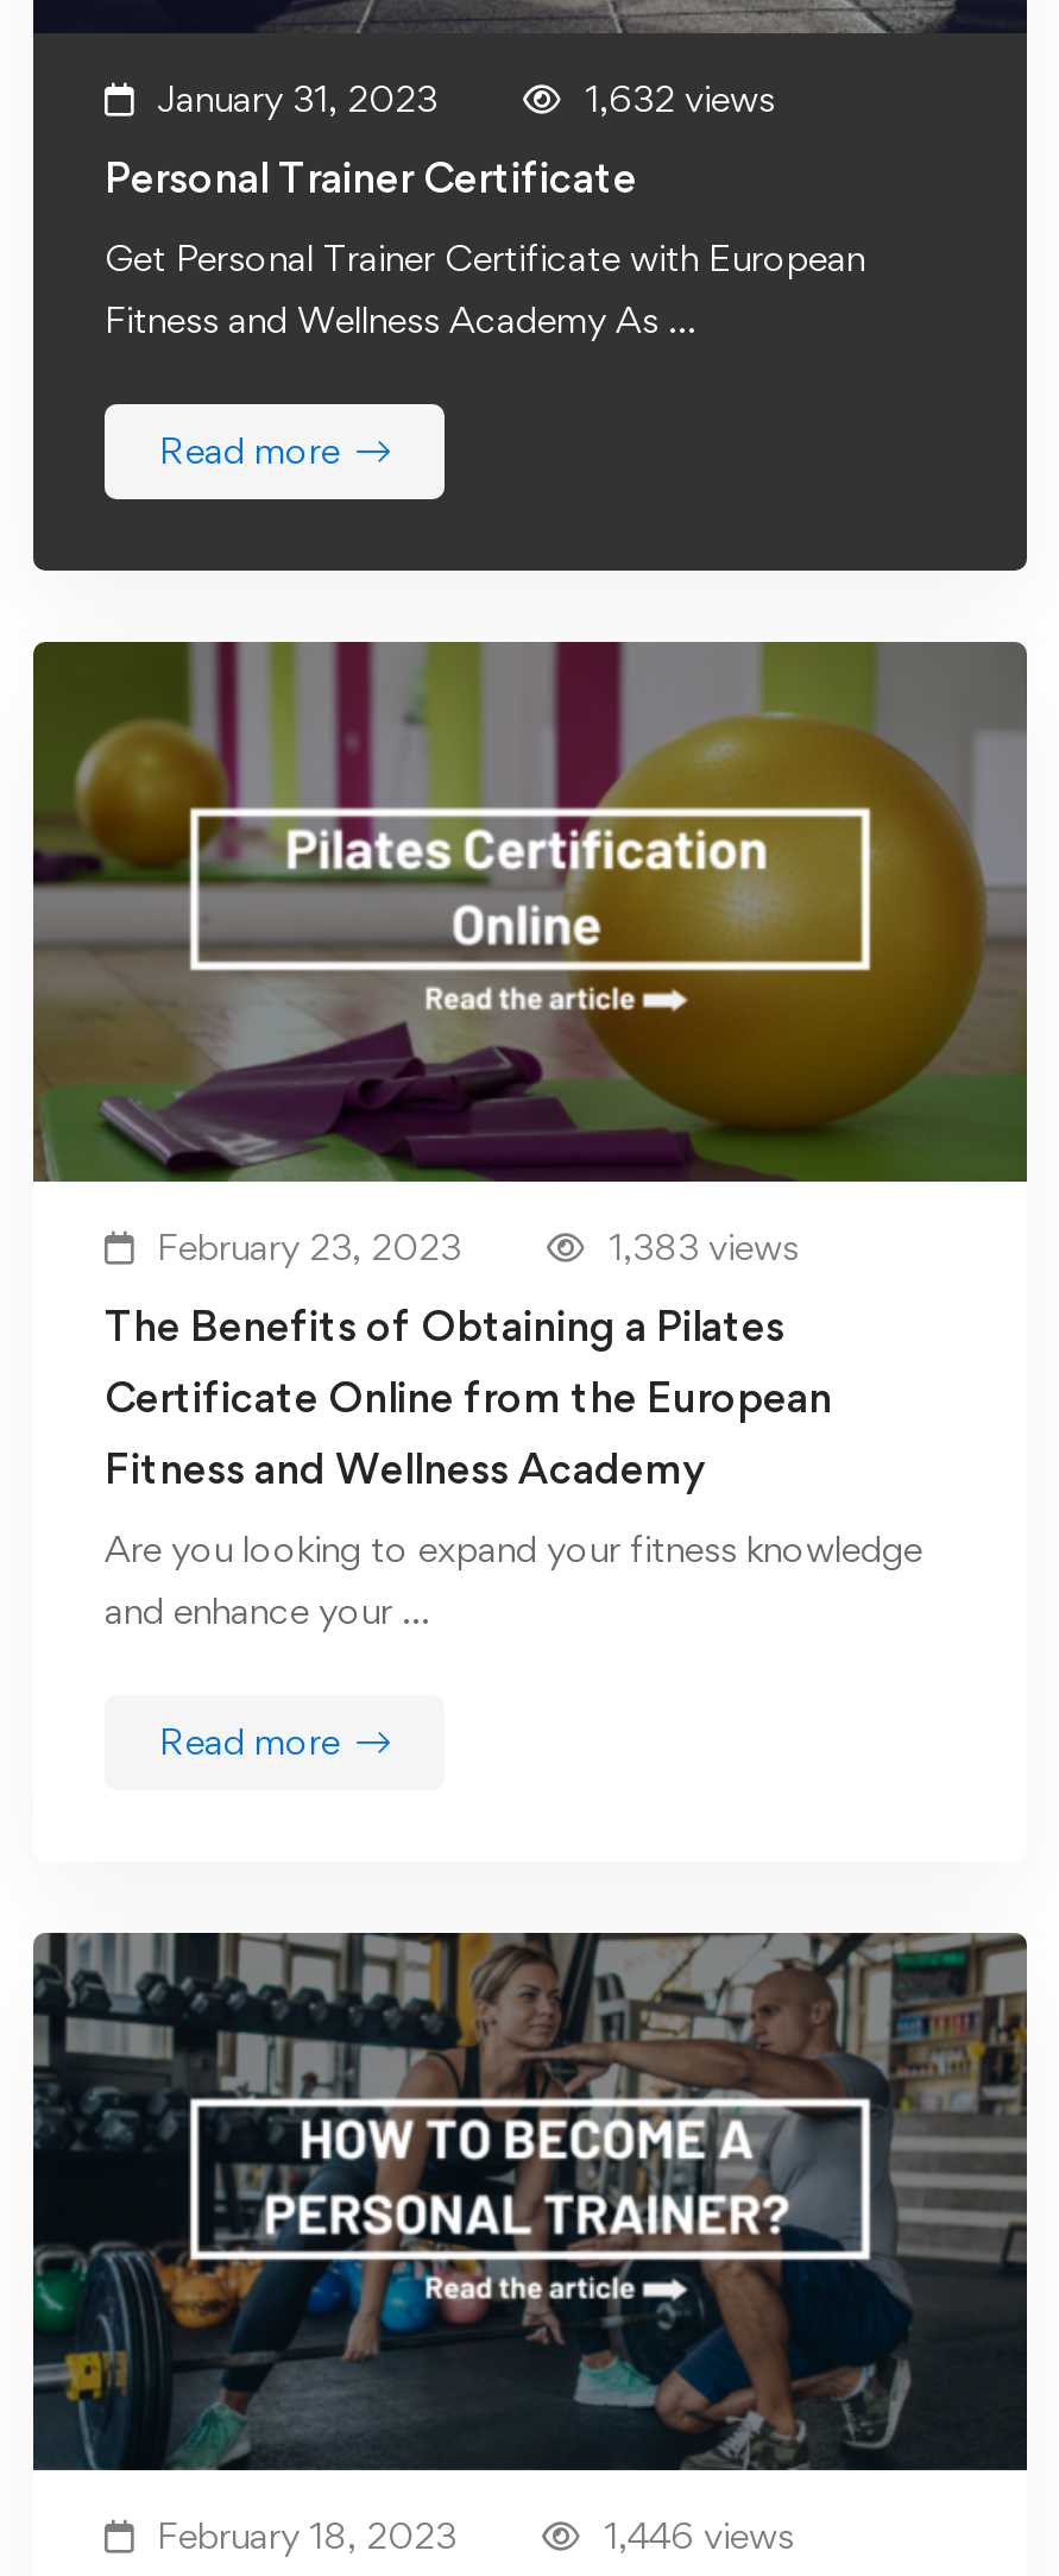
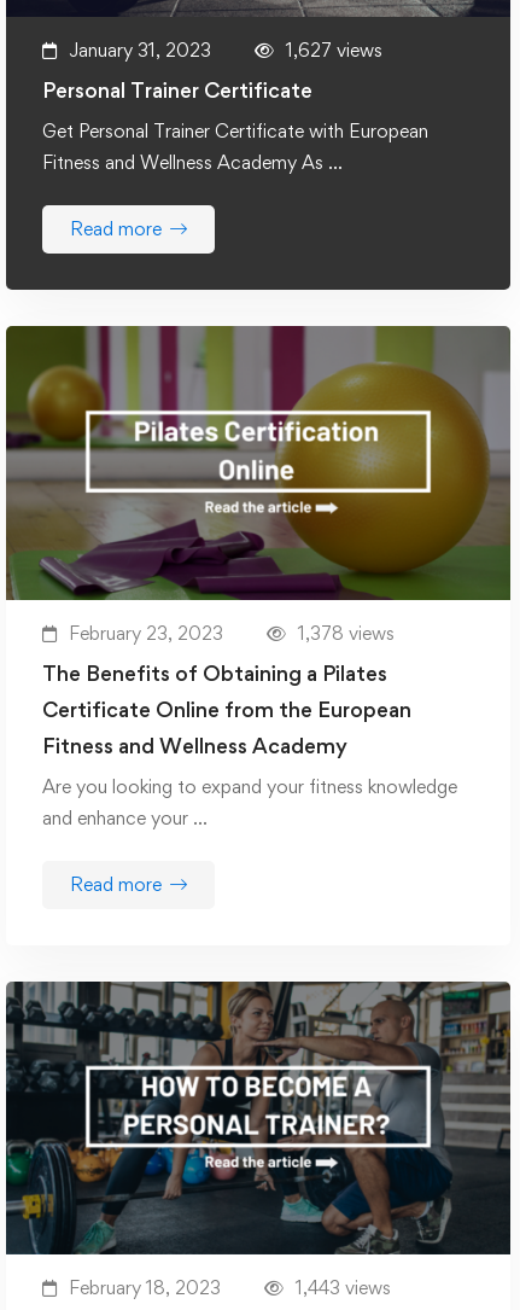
[585,77,775,122] 1,632 views -> [286,39,382,62] 1,627 views
[609,1224,799,1269] 1,383 views -> [298,622,395,644] 1,378 views
[604,2513,794,2559] 1,446 views -> [296,1276,391,1299] 1,443 views

